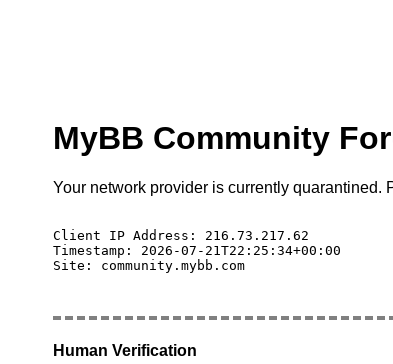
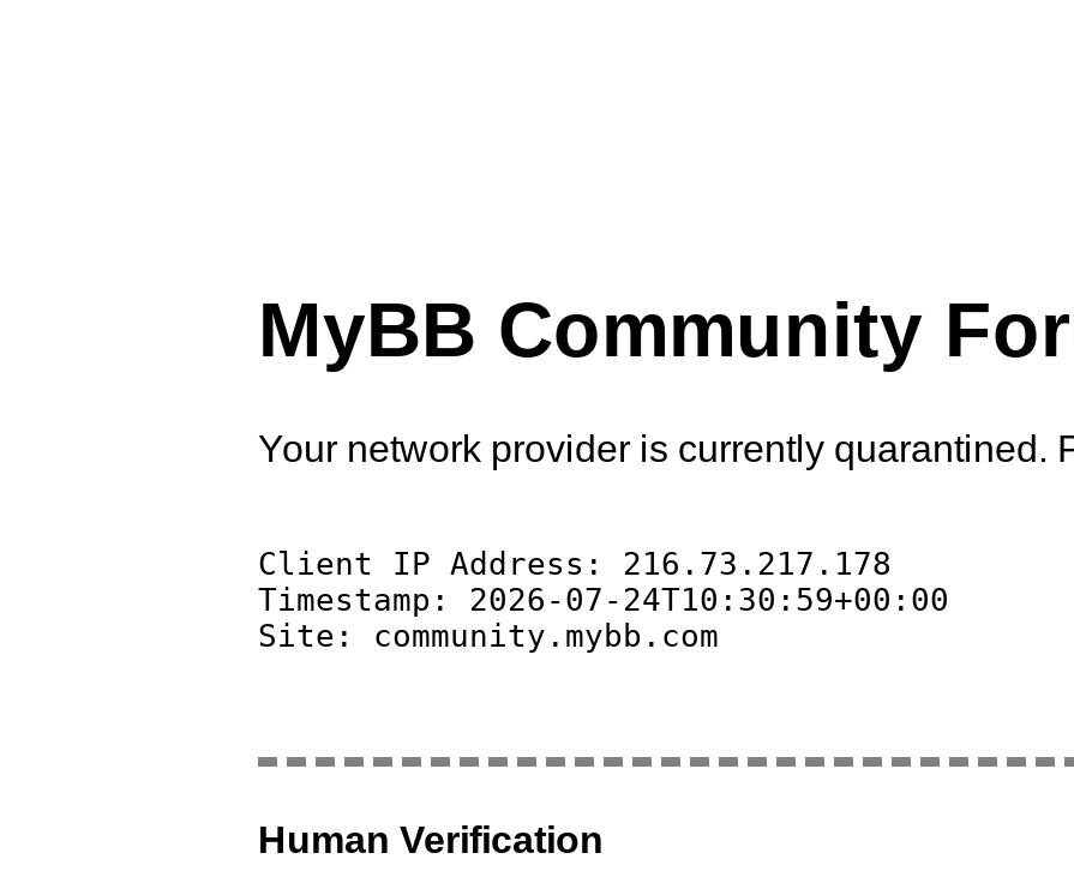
[53,228,317,243] Client IP Address: 216.73.217.62 -> [258,546,911,582] Client IP Address: 216.73.217.178
[53,243,341,258] Timestamp: 2026-07-21T22:25:34+00:00 -> [258,582,949,618] Timestamp: 2026-07-24T10:30:59+00:00

